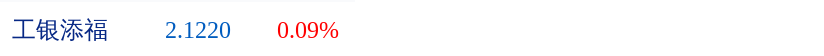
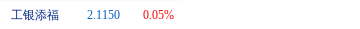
[165,16,231,44] 2.1220 -> [87,8,120,22] 2.1150
[277,16,339,44] 0.09% -> [143,8,174,22] 0.05%

